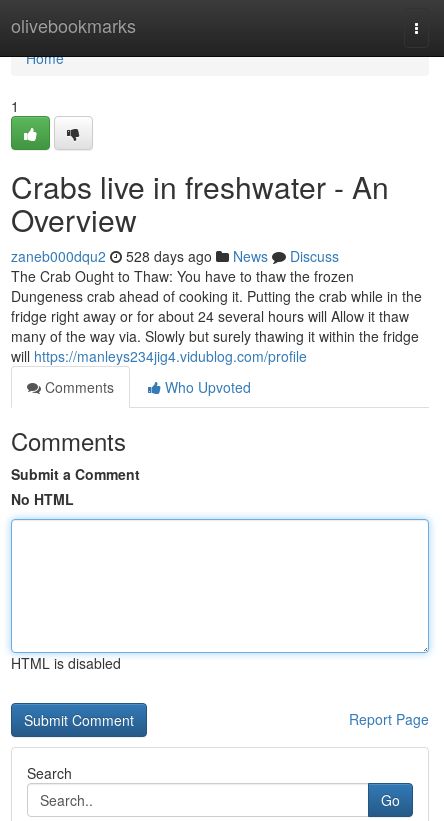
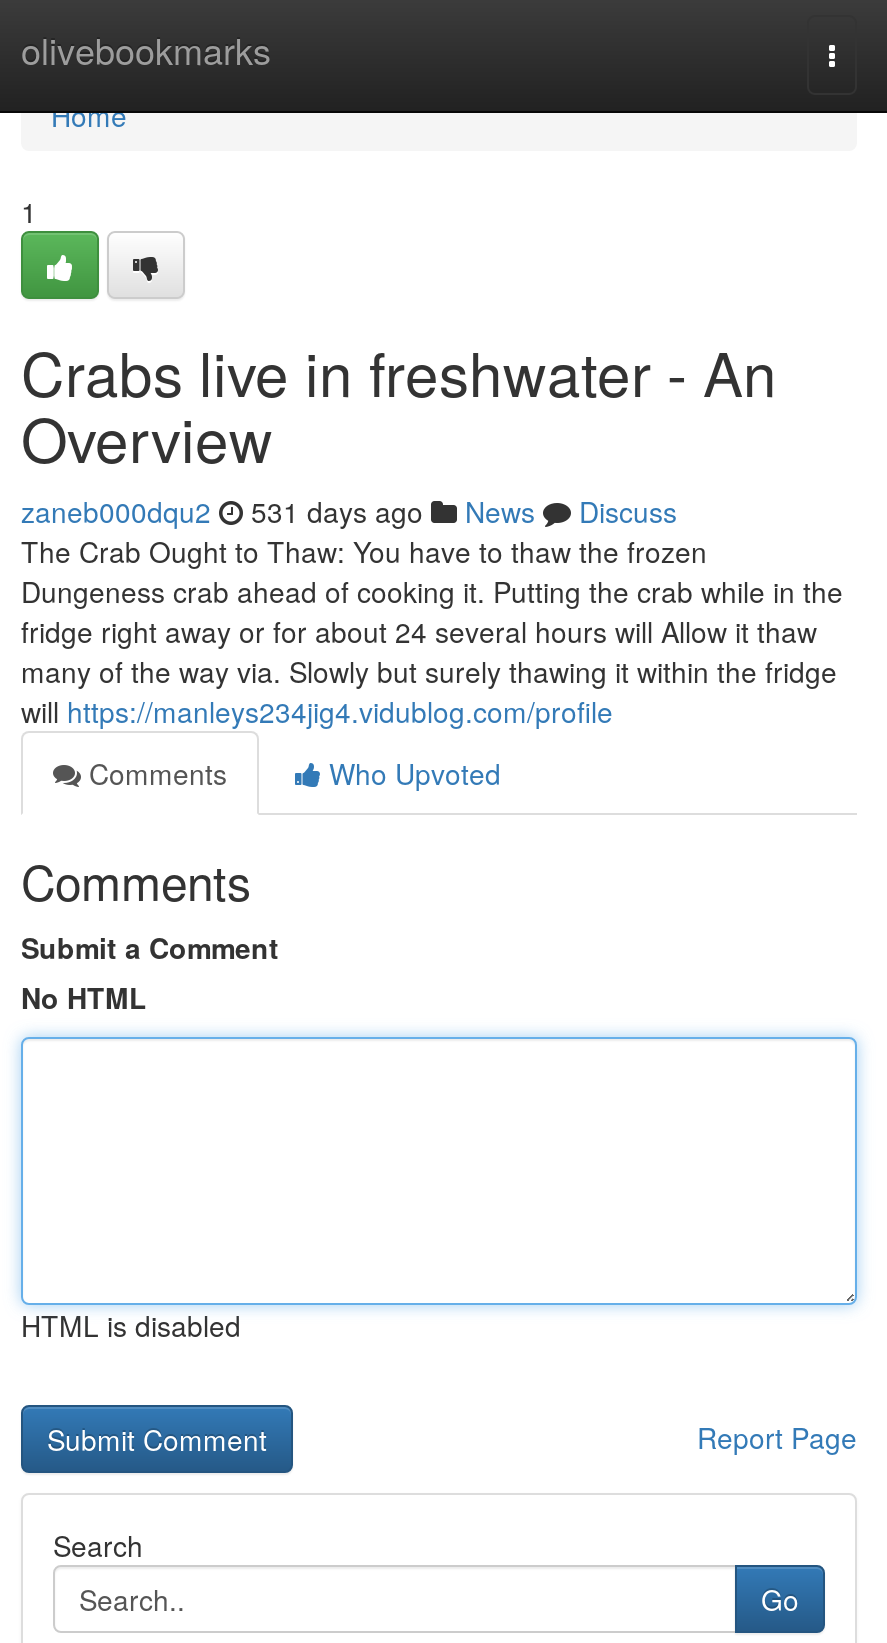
[11,246,339,266] zaneb000dqu2 528 days ago News Discuss -> [21,491,677,531] zaneb000dqu2 531 days ago News Discuss

